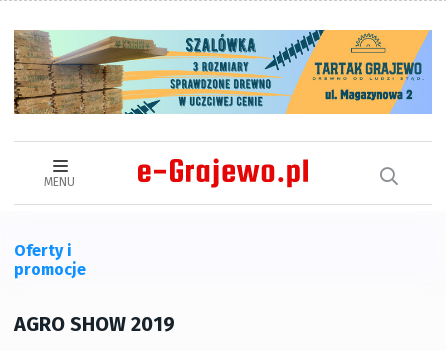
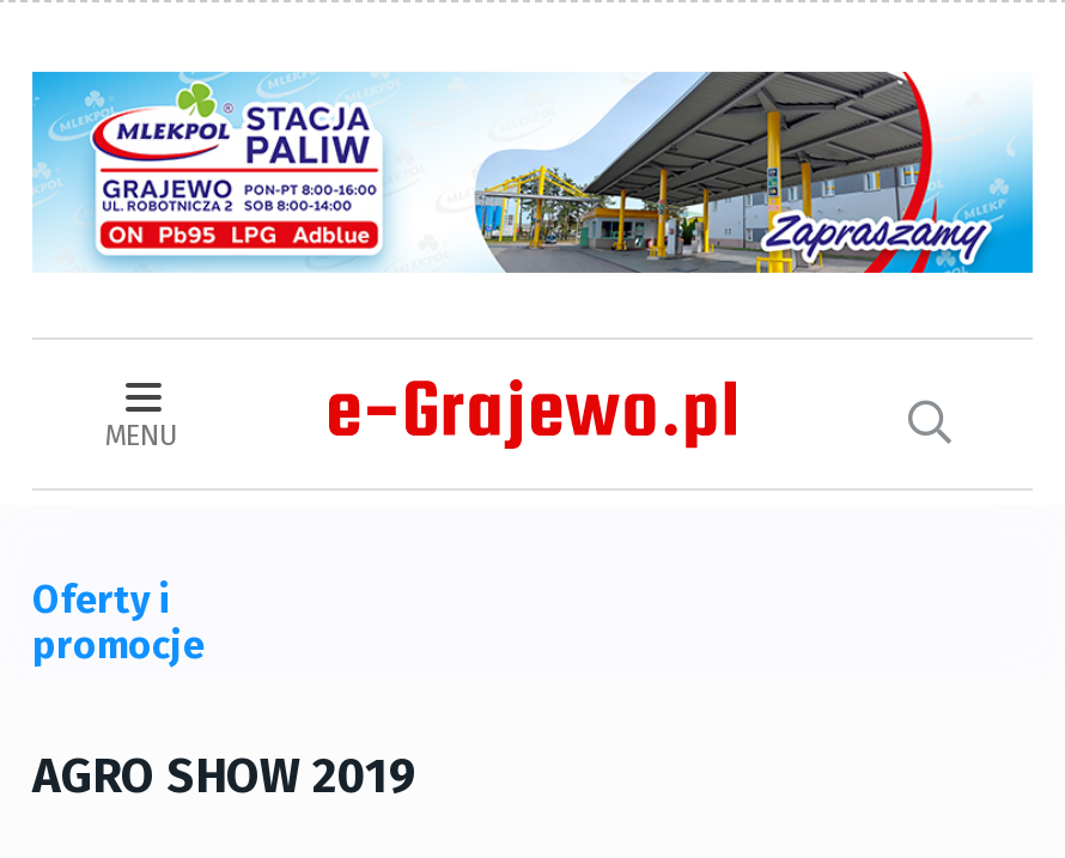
[13,29,432,115] [image] -> [30,69,1033,275] [image]

